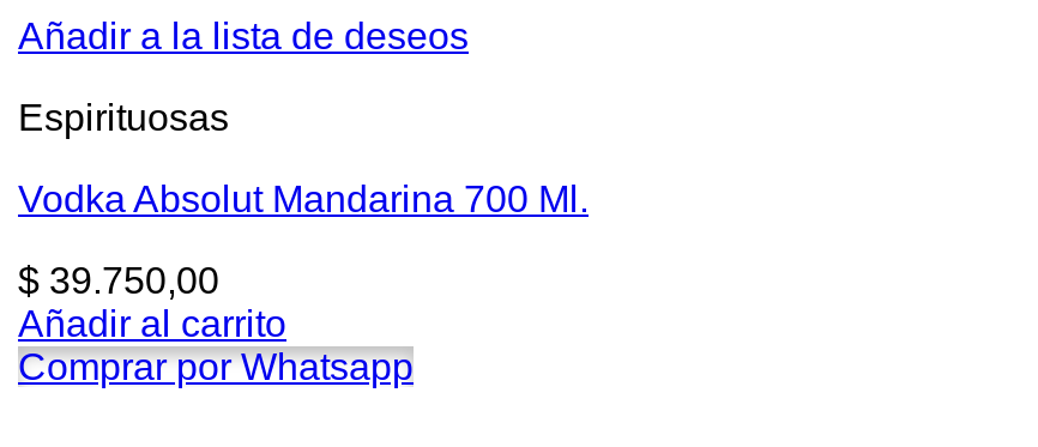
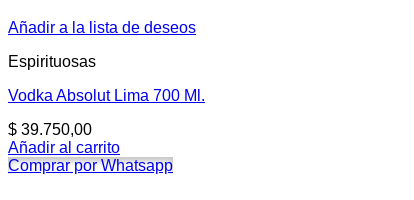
[18,179,589,220] Vodka Absolut Mandarina 700 Ml. -> [8,87,205,104] Vodka Absolut Lima 700 Ml.

